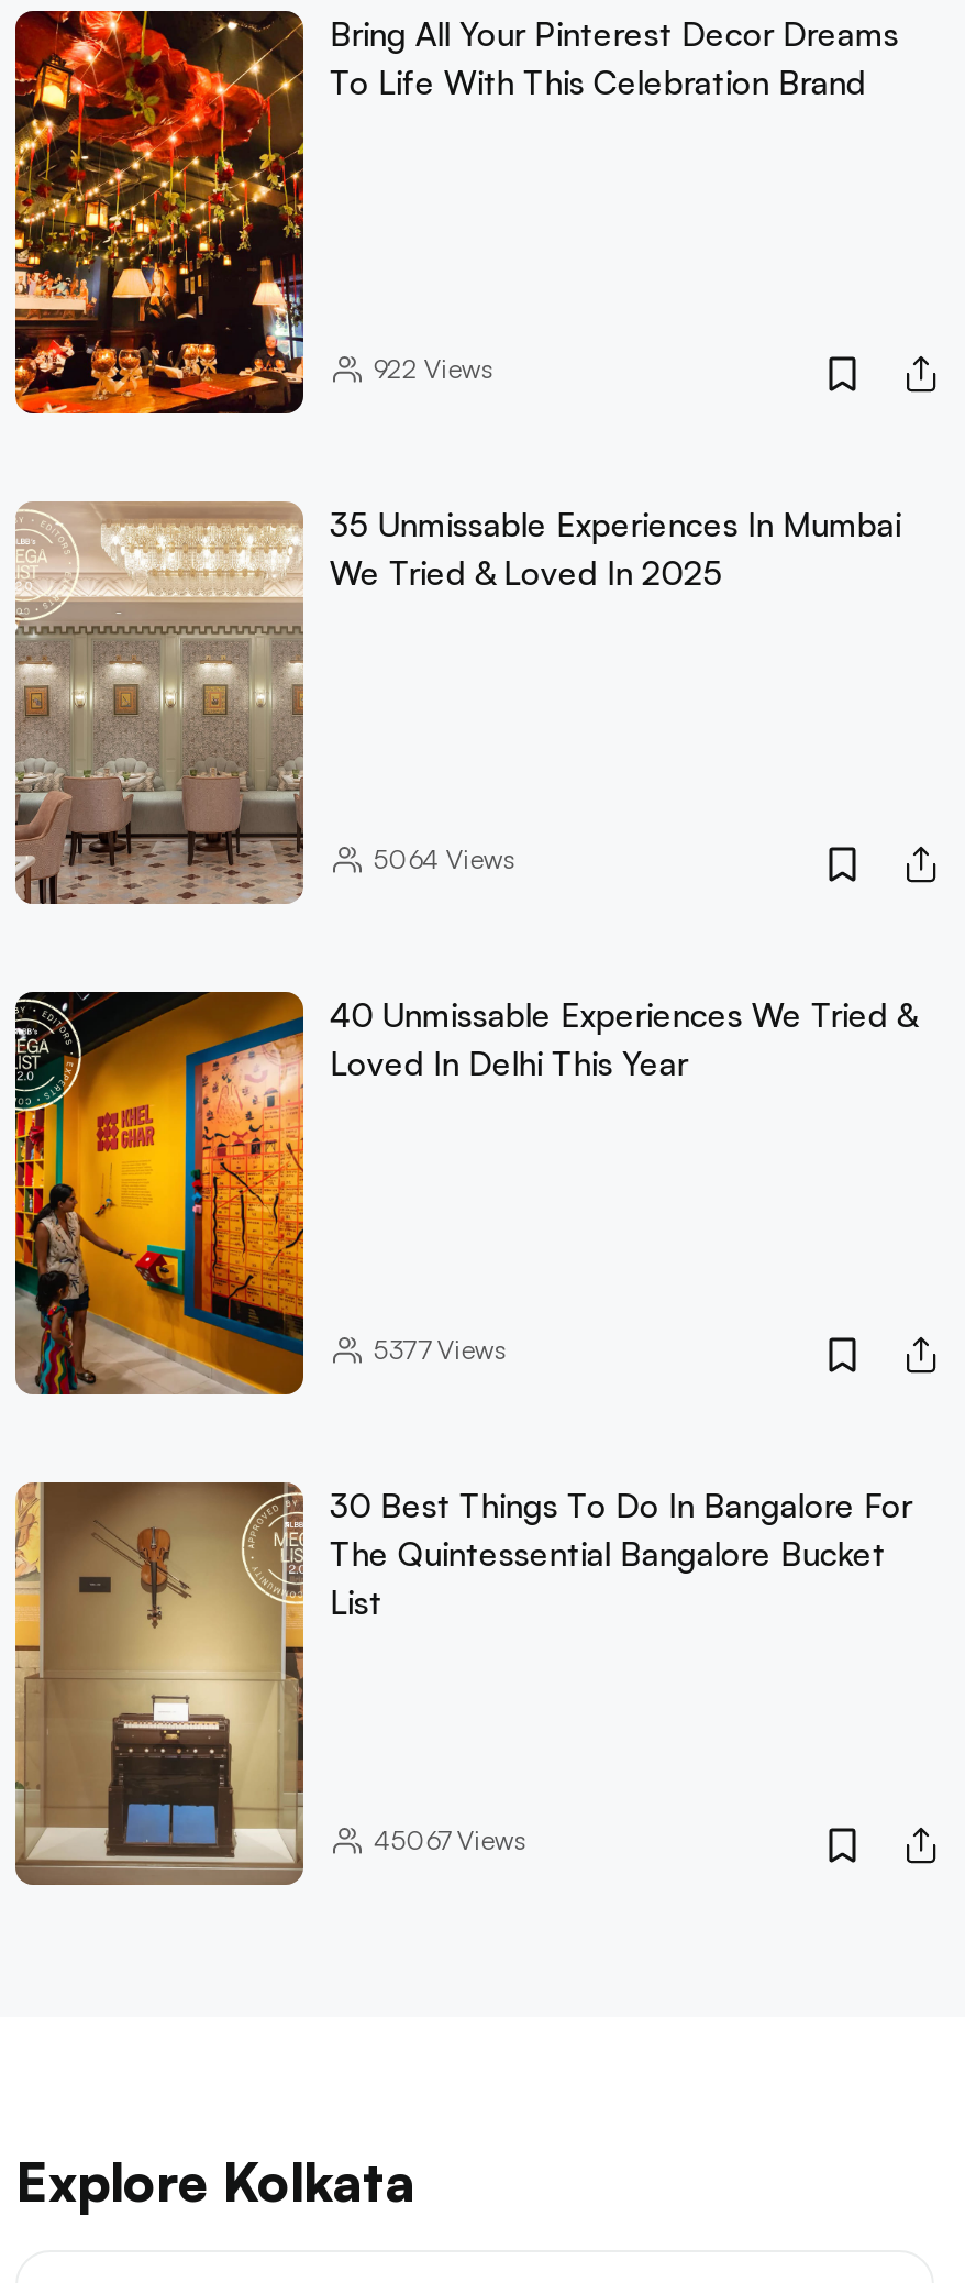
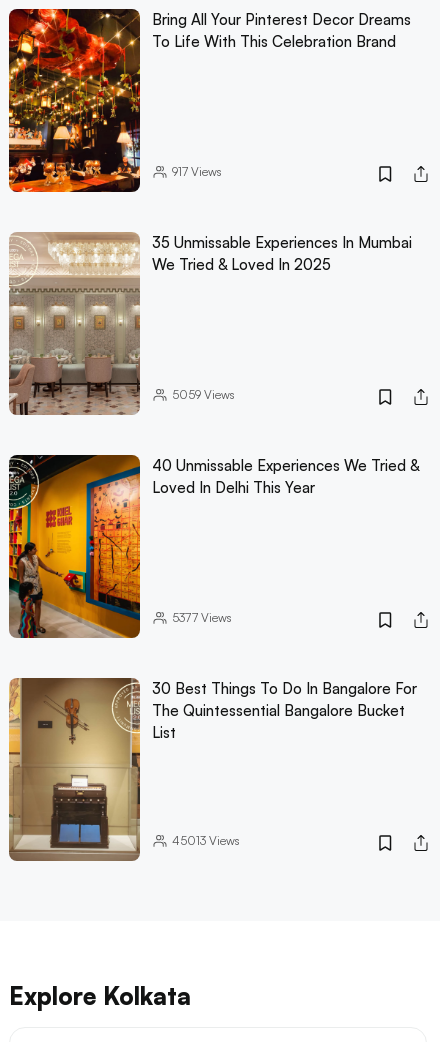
[373,352,492,385] 922 Views -> [172,164,222,179] 917 Views
[373,842,514,875] 5064 Views -> [172,387,235,402] 5059 Views
[373,1823,525,1856] 45067Views -> [172,833,240,848] 45013Views

